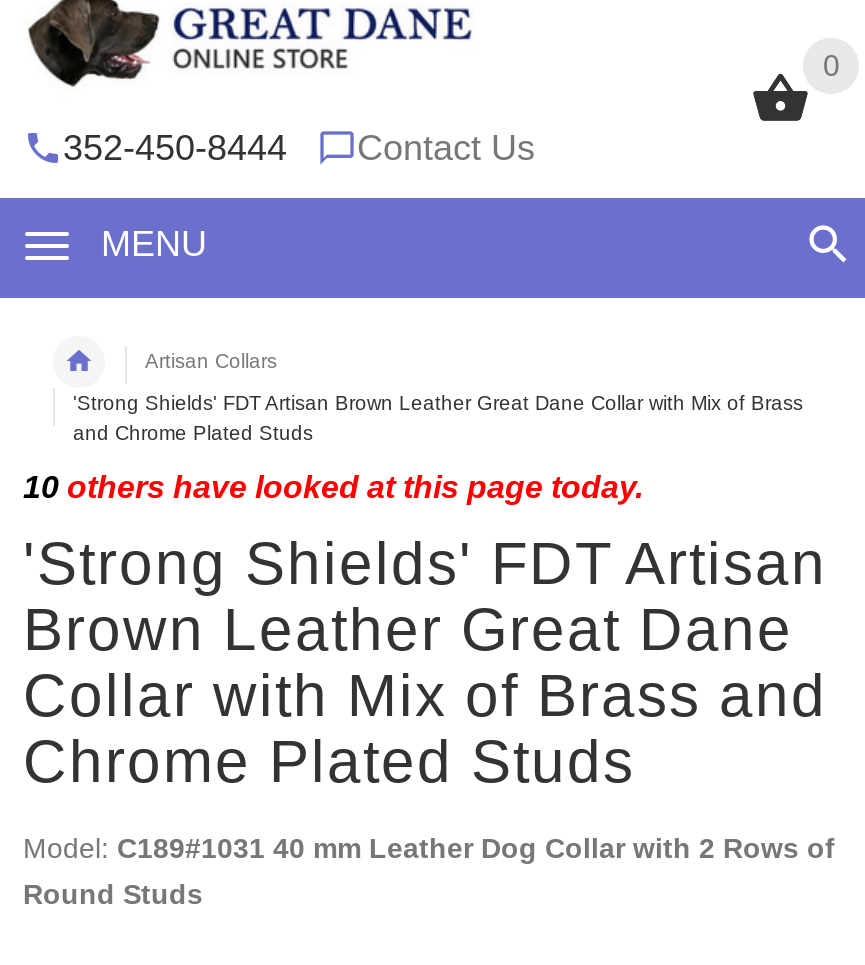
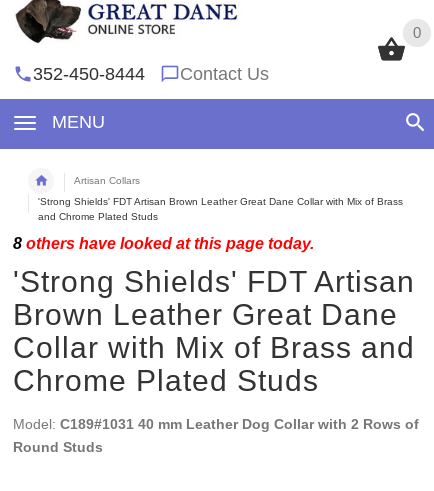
[23,470,643,504] 10 others have looked at this page today. -> [13,235,314,252] 8 others have looked at this page today.

